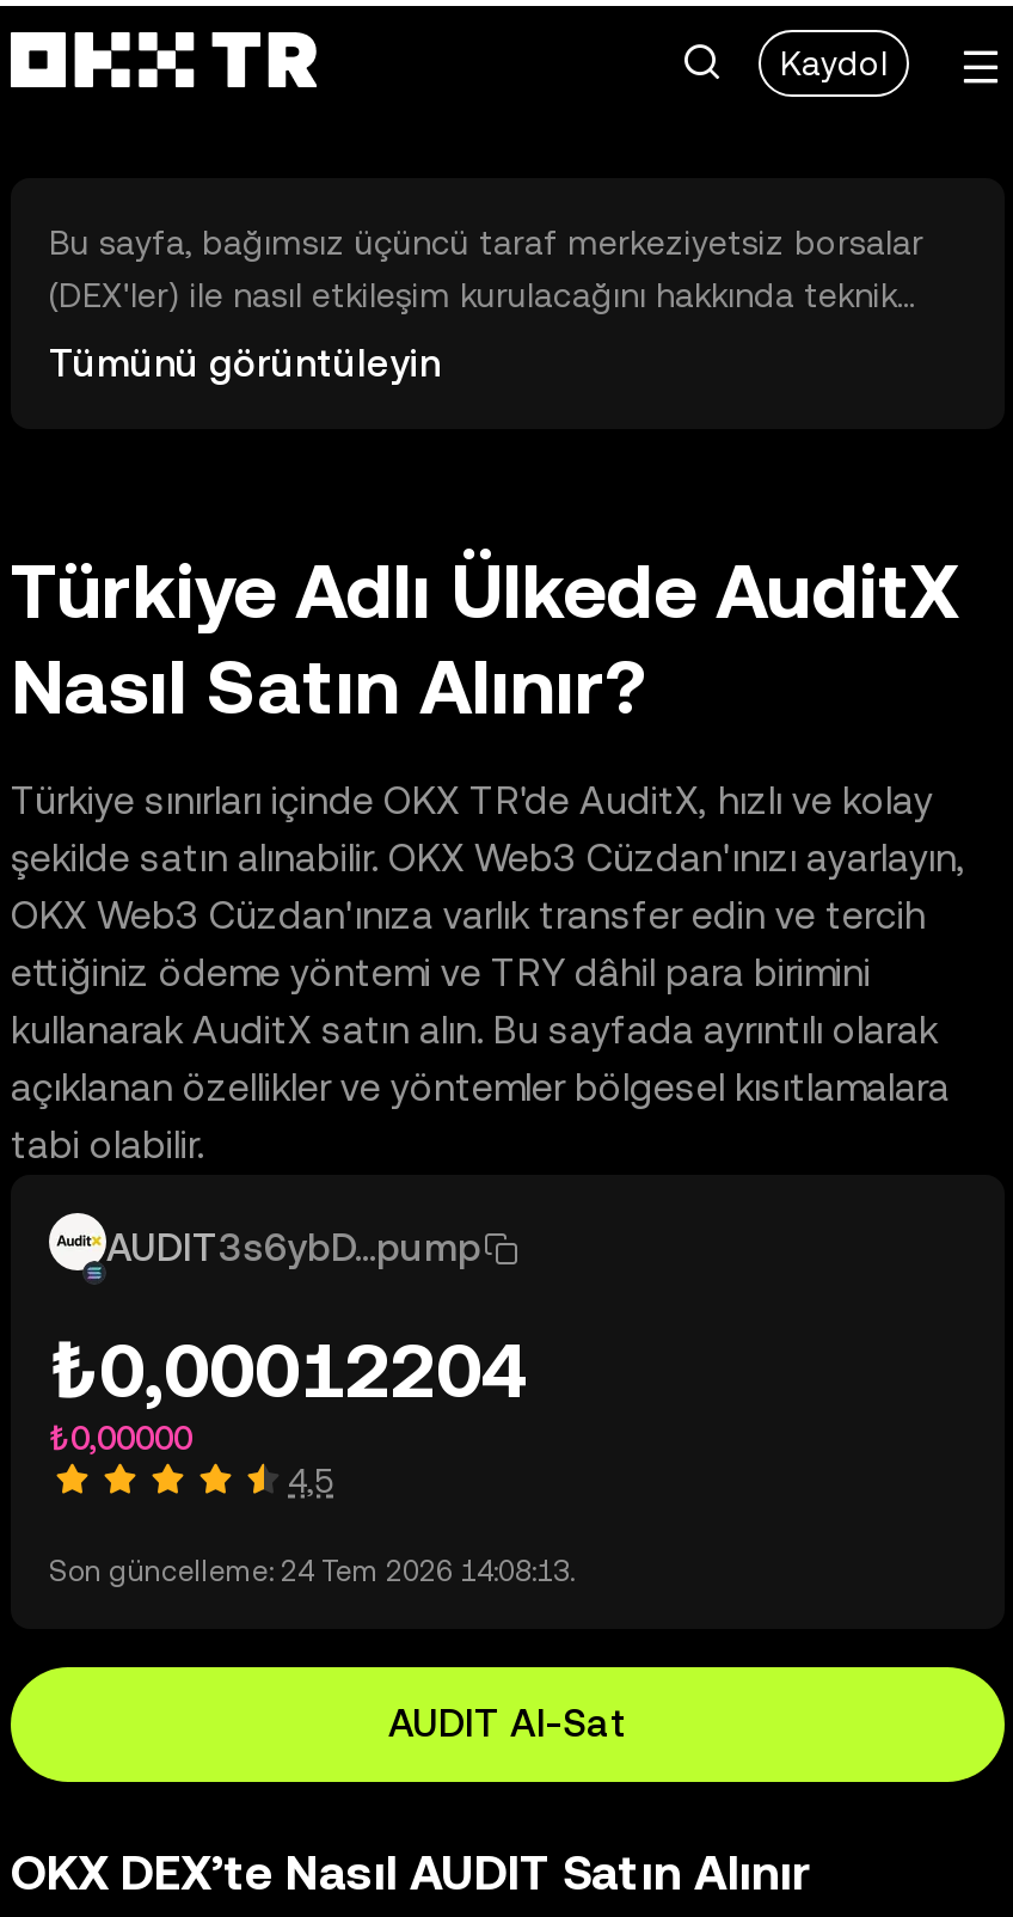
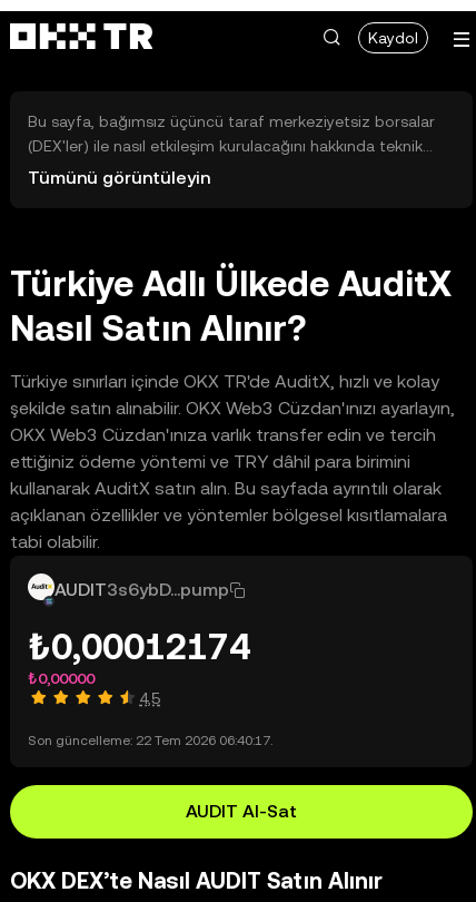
[49,1325,527,1414] ₺0,00012204 -> [28,626,250,667] ₺0,00012174
[49,1555,575,1588] Son güncelleme: 24 Tem 2026 14:08:13. -> [28,733,272,748] Son güncelleme: 22 Tem 2026 06:40:17.

